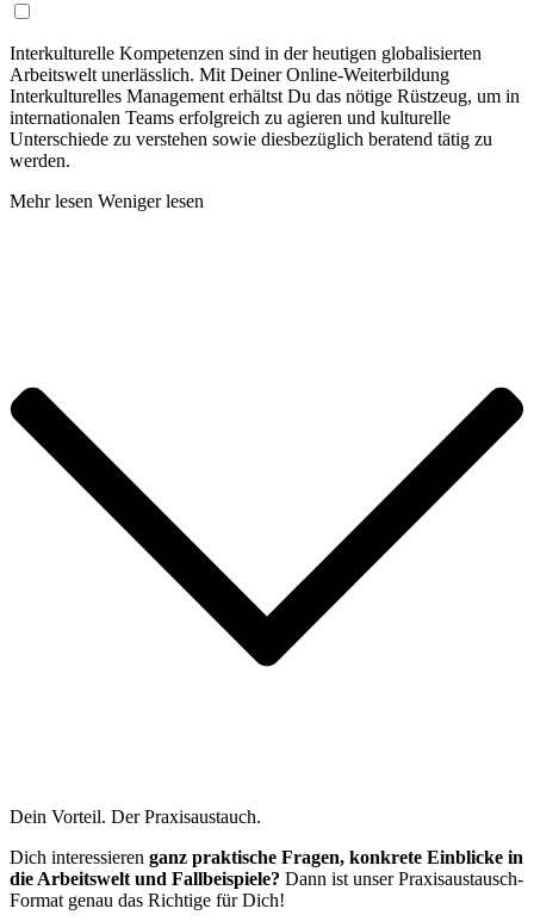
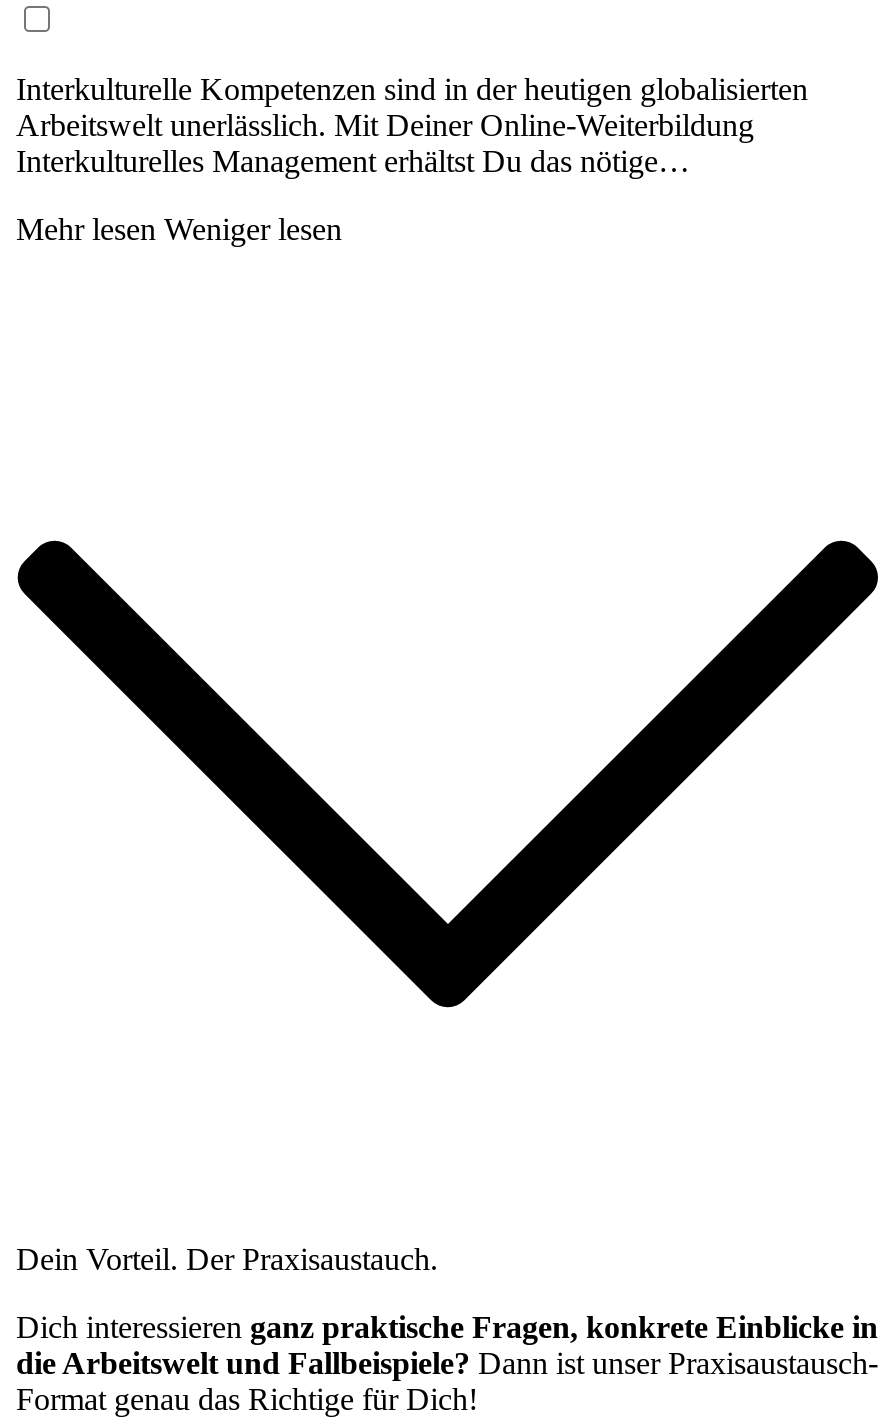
[10,86,520,170] Interkulturelles Management erhältst Du das nötige Rüstzeug, um in | internationalen Teams erfolgreich zu agieren und kulturelle | Unterschiede zu verstehen sowie diesbezüglich beratend tätig zu | werden. -> [16,144,690,178] Interkulturelles Management erhältst Du das nötige…

